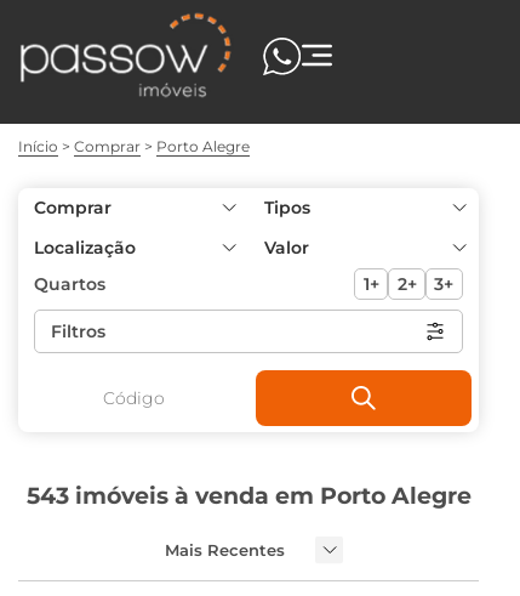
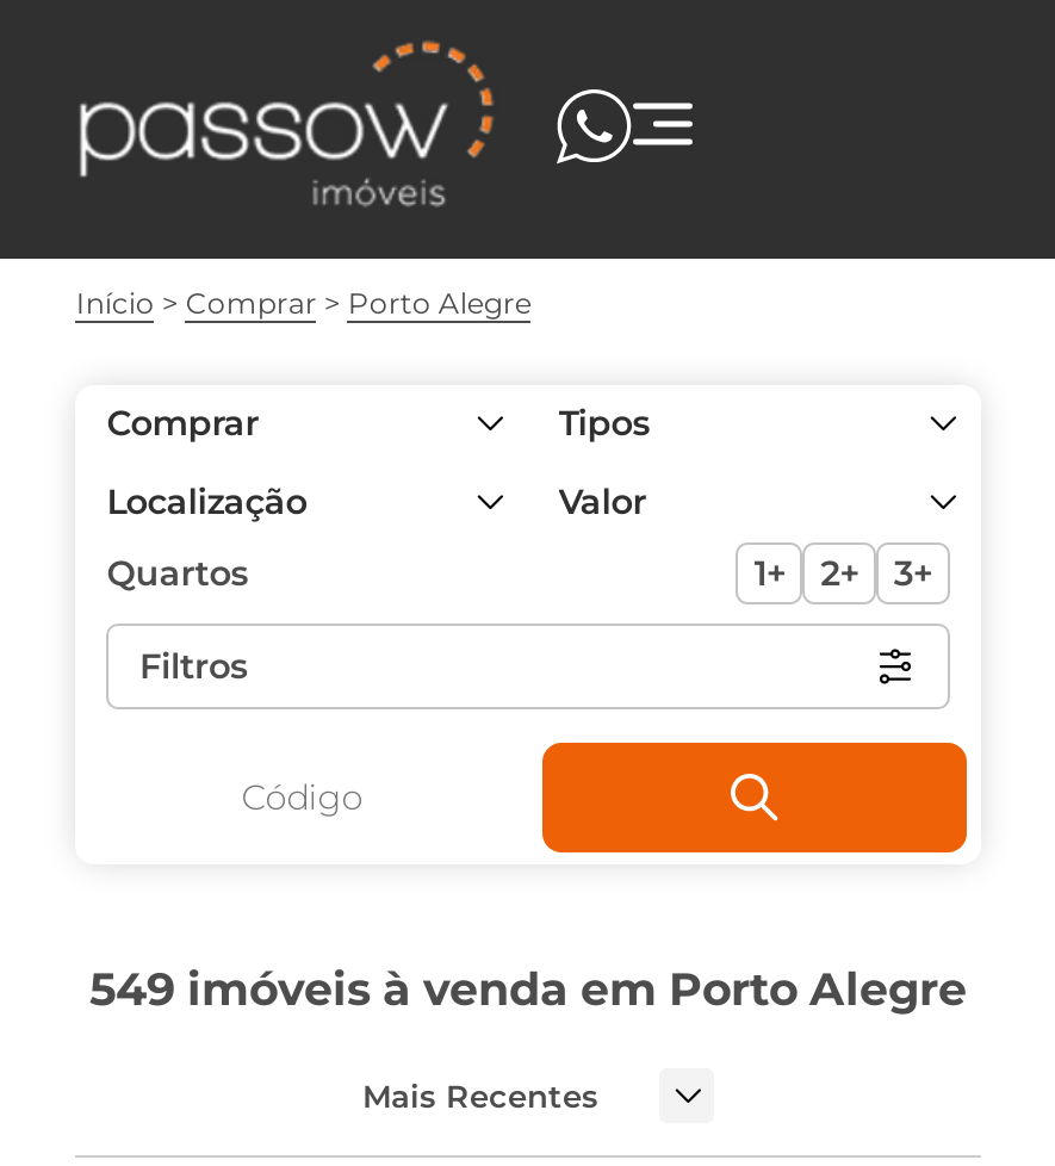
[26,481,471,510] 543 imóveis à venda em Porto Alegre -> [89,960,967,1017] 549 imóveis à venda em Porto Alegre

